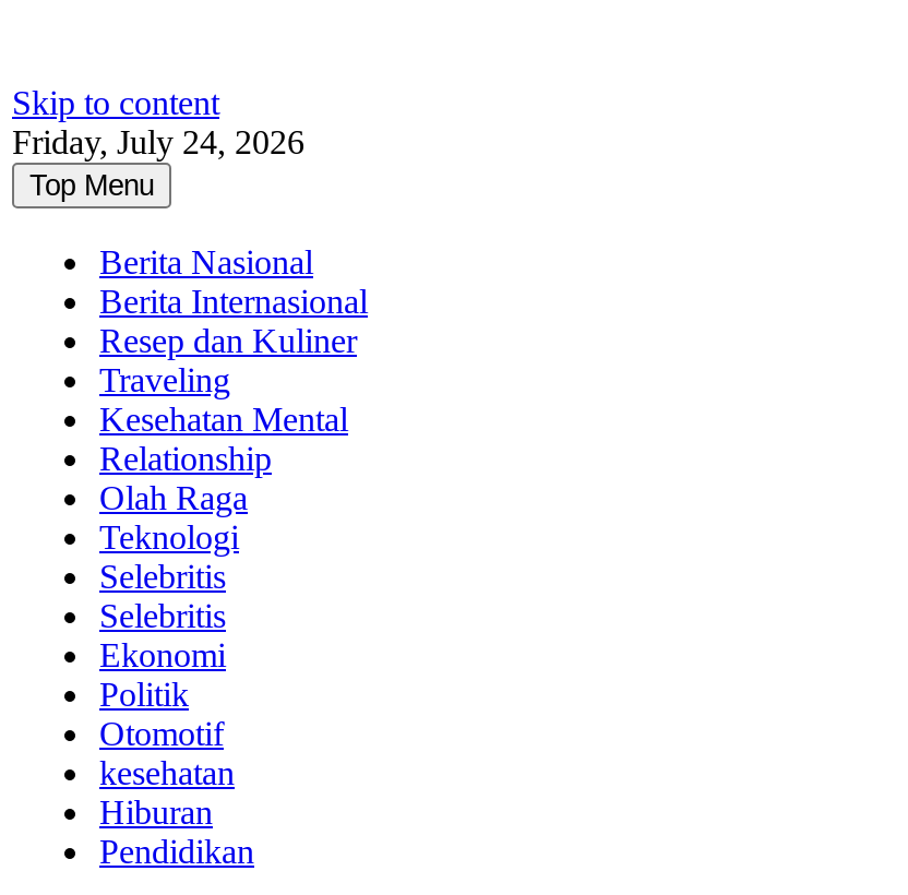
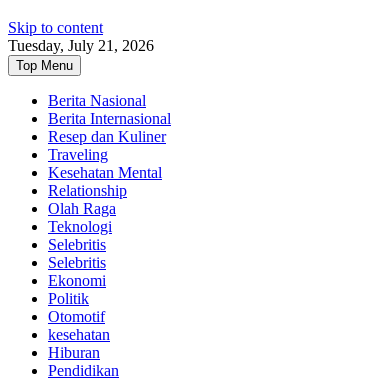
[12,123,304,160] Friday, July 24, 2026 -> [8,37,154,54] Tuesday, July 21, 2026

